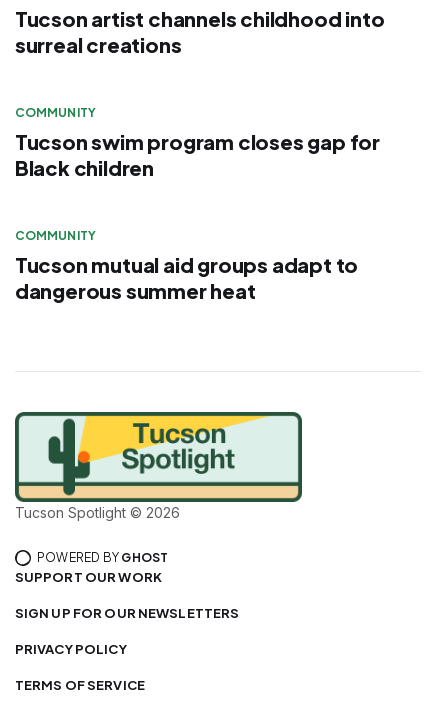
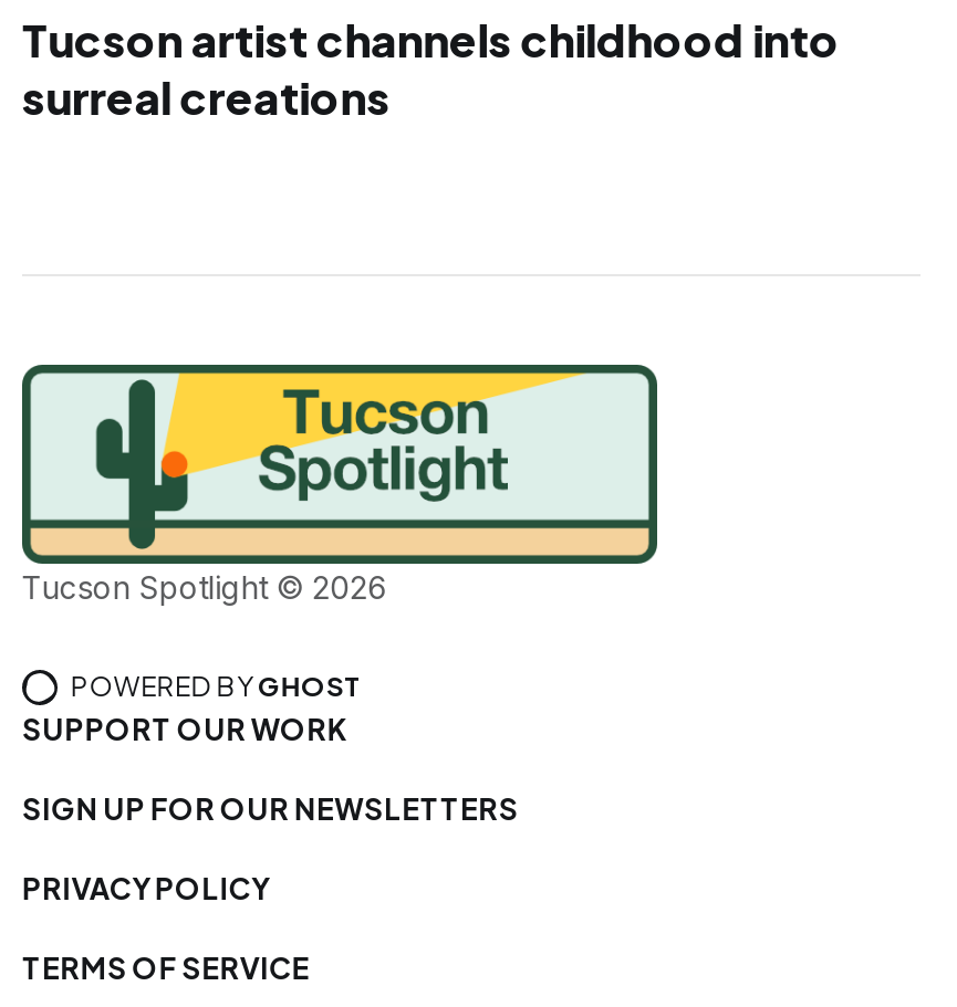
[15,105,380,303] COMMUNITY | Tucson swim program closes gap for | Black children | COMMUNITY | Tucson mutual aid groups adapt to | dangerous summer heat -> none

